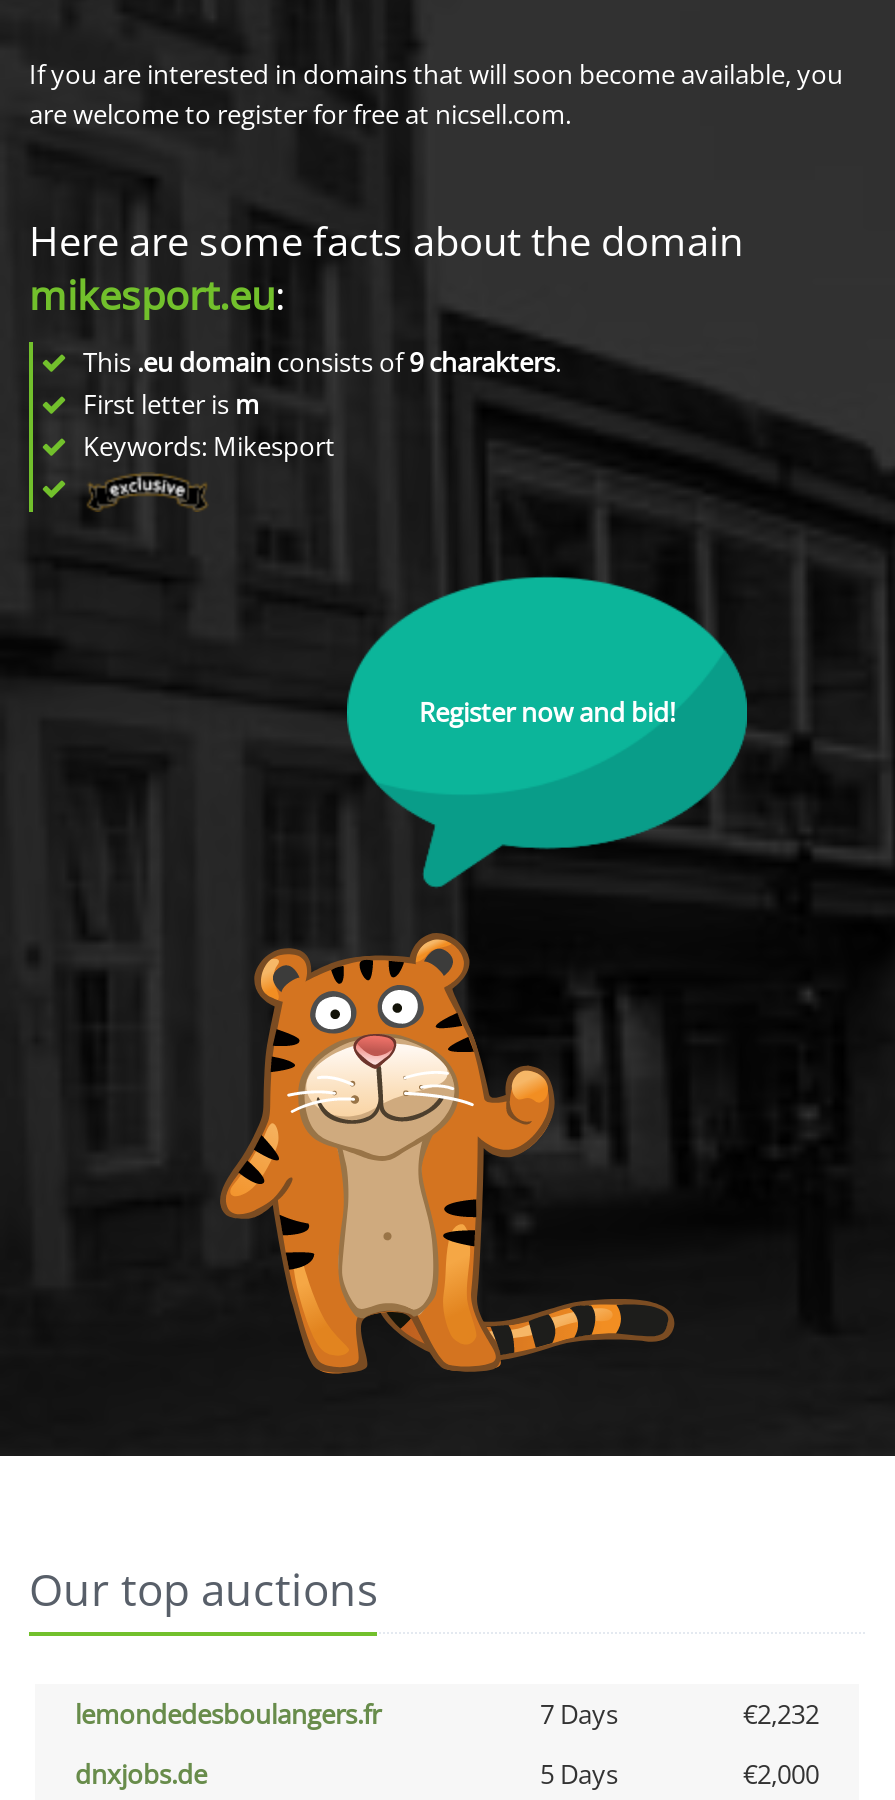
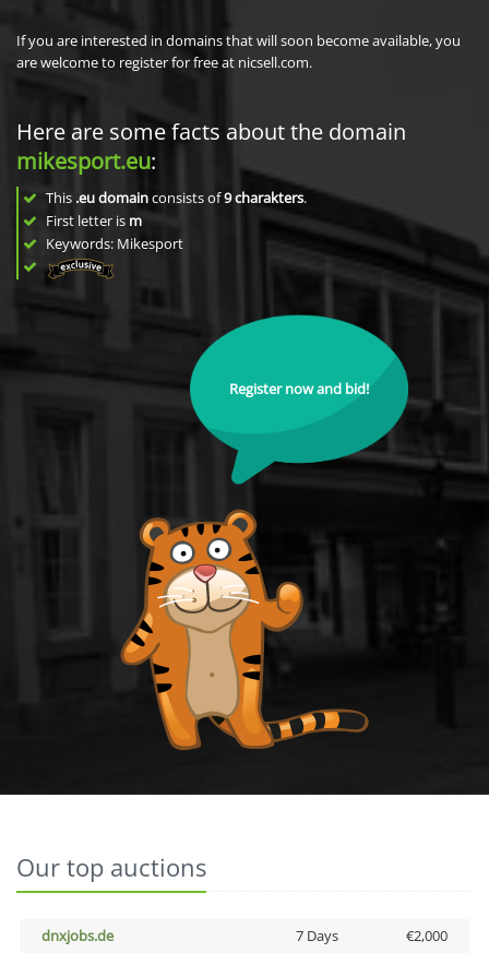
[75,1695,819,1731] lemondedesboulangers.fr | 7 Days | €2,232 -> none
[540,1755,618,1791] 5 Days -> [295,925,338,945] 7 Days

